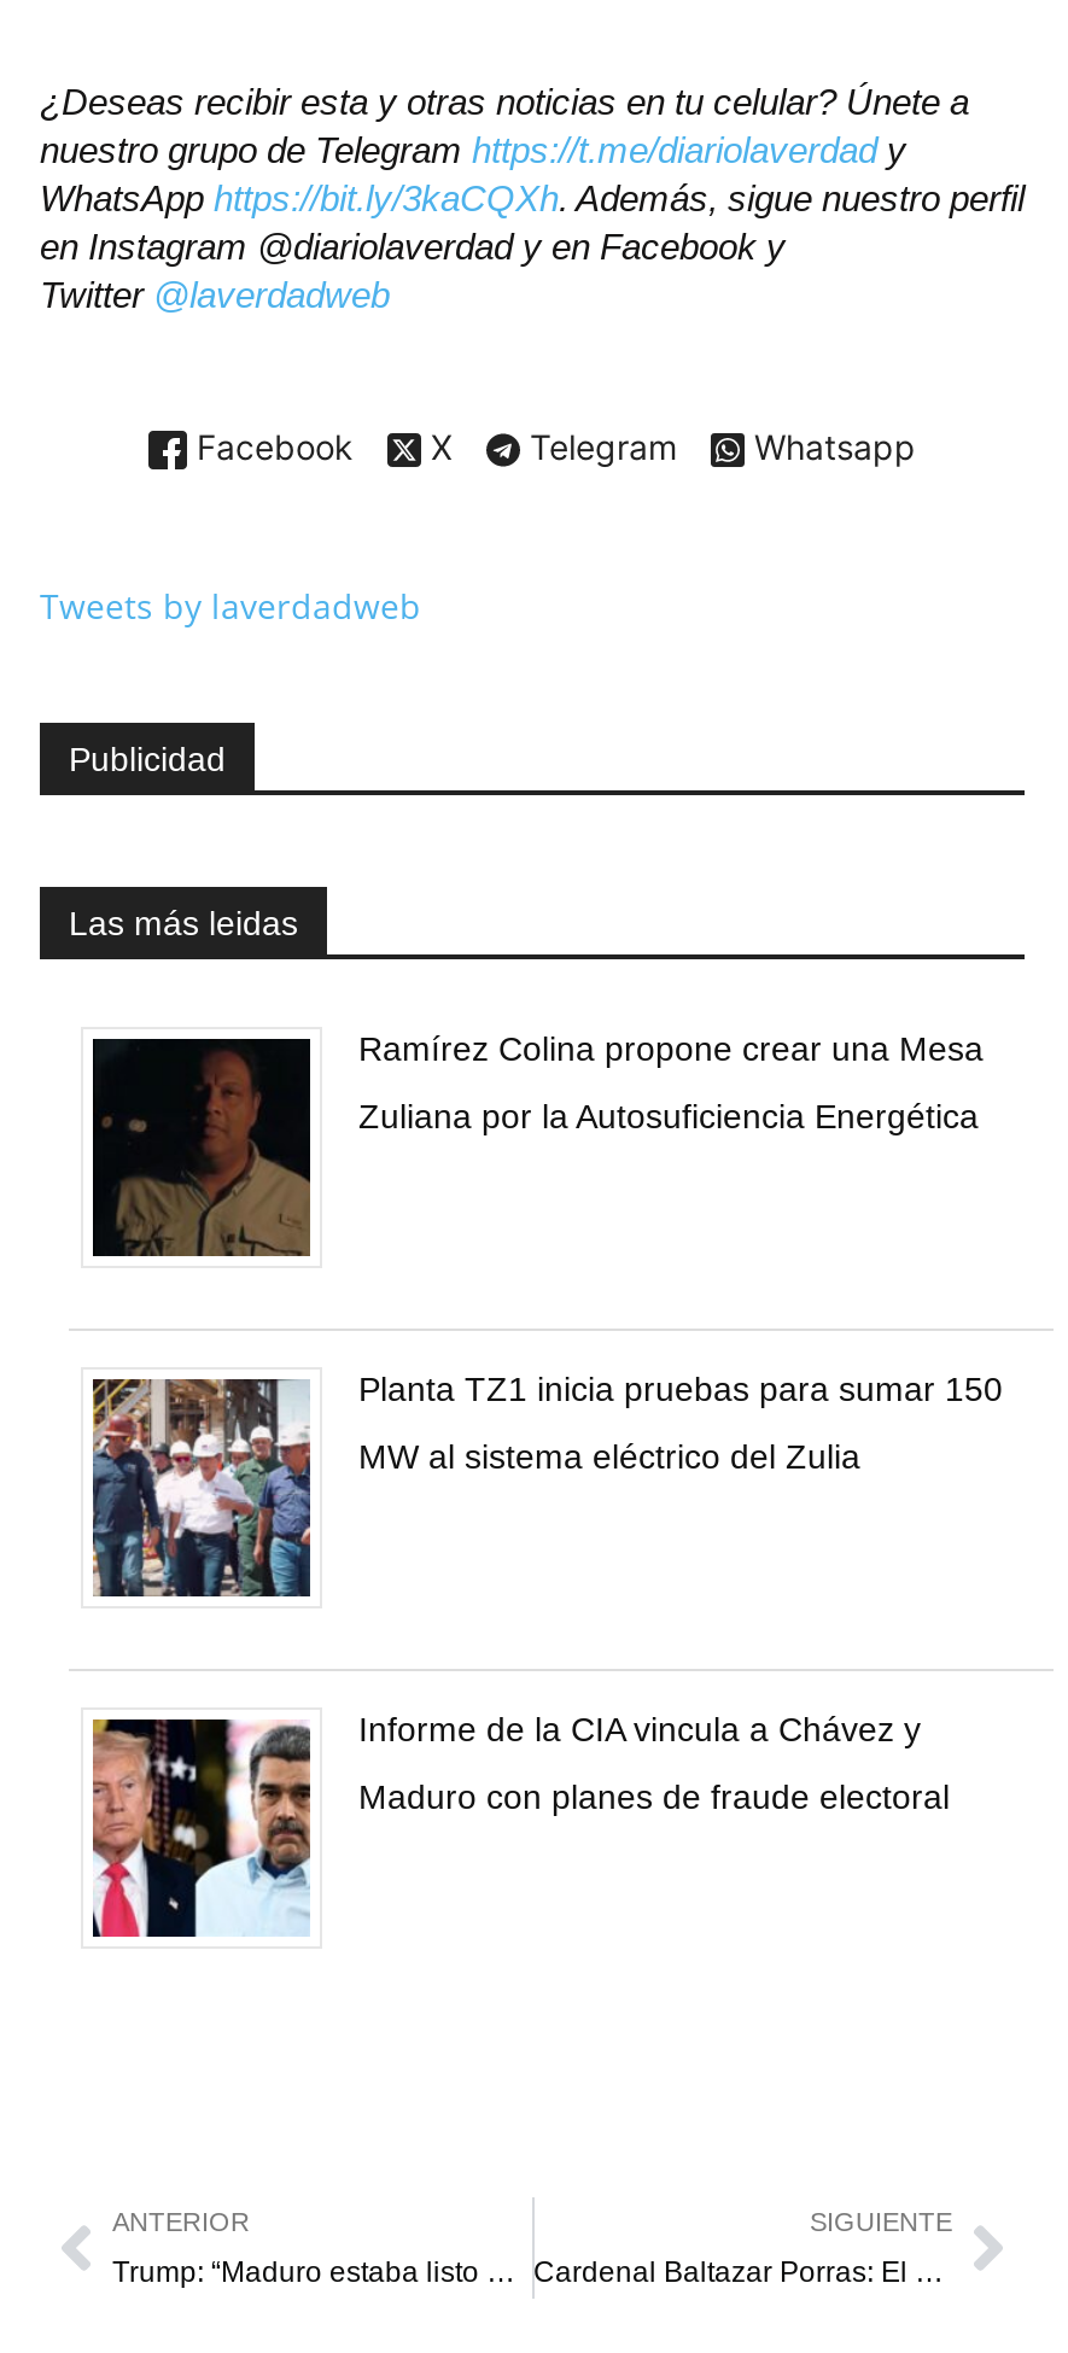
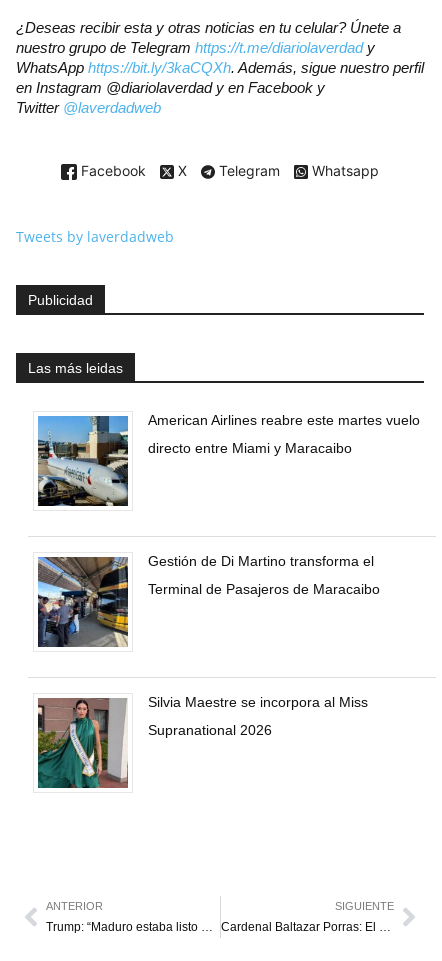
[91,1029,984,1259] [image] | Ramírez Colina propone crear una Mesa -> [37,412,420,507] [image] | American Airlines reabre este martes vuelo
[358,1096,979,1135] Zuliana por la Autosuficiencia Energética -> [148,440,352,456] directo entre Miami y Maracaibo
[91,1369,1003,1599] [image] | Planta TZ1 inicia pruebas para sumar 150 -> [37,553,374,647] [image] | Gestión de Di Martino transforma el
[358,1437,860,1475] MW al sistema eléctrico del Zulia -> [148,581,380,597] Terminal de Pasajeros de Maracaibo
[91,1709,921,1939] [image] | Informe de la CIA vincula a Chávez y -> [37,694,368,789] [image] | Silvia Maestre se incorpora al Miss
[358,1777,950,1816] Maduro con planes de fraude electoral -> [148,722,272,738] Supranational 2026

